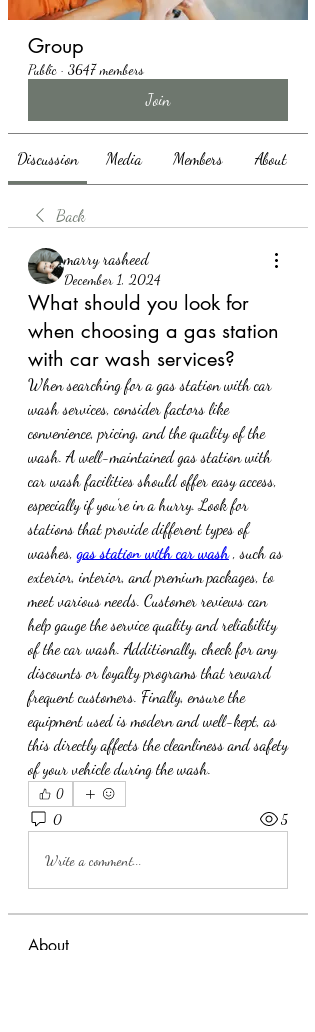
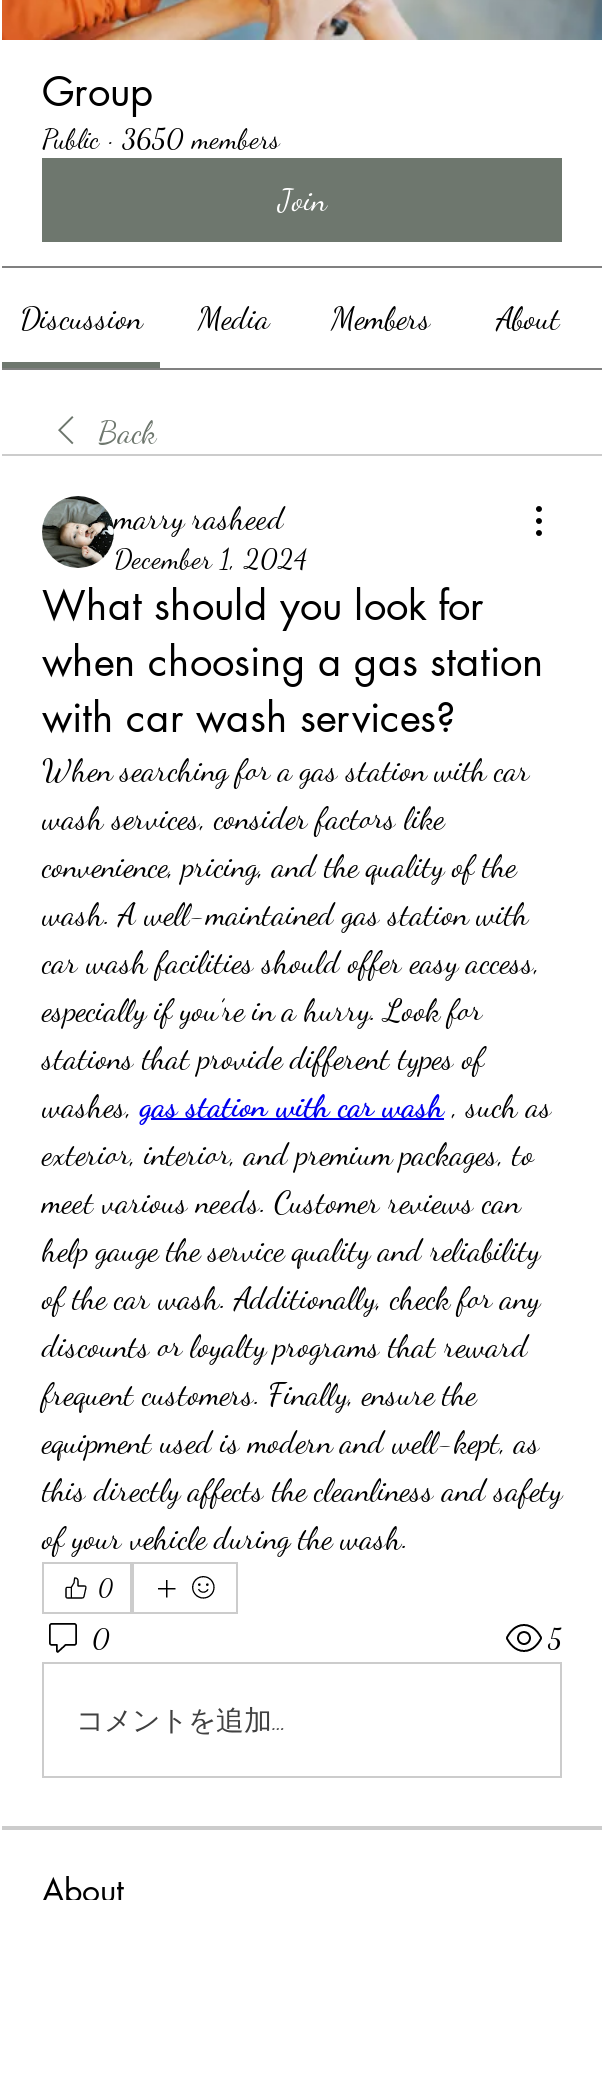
[28,61,144,78] Public · 3647 members -> [42,122,280,156] Public · 3650 members
[45,851,142,868] Write a comment... -> [76,1703,286,1737] コメントを追加…

